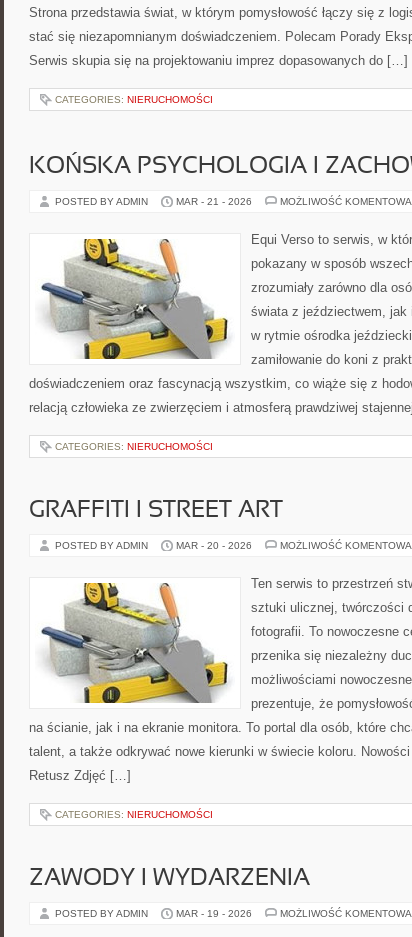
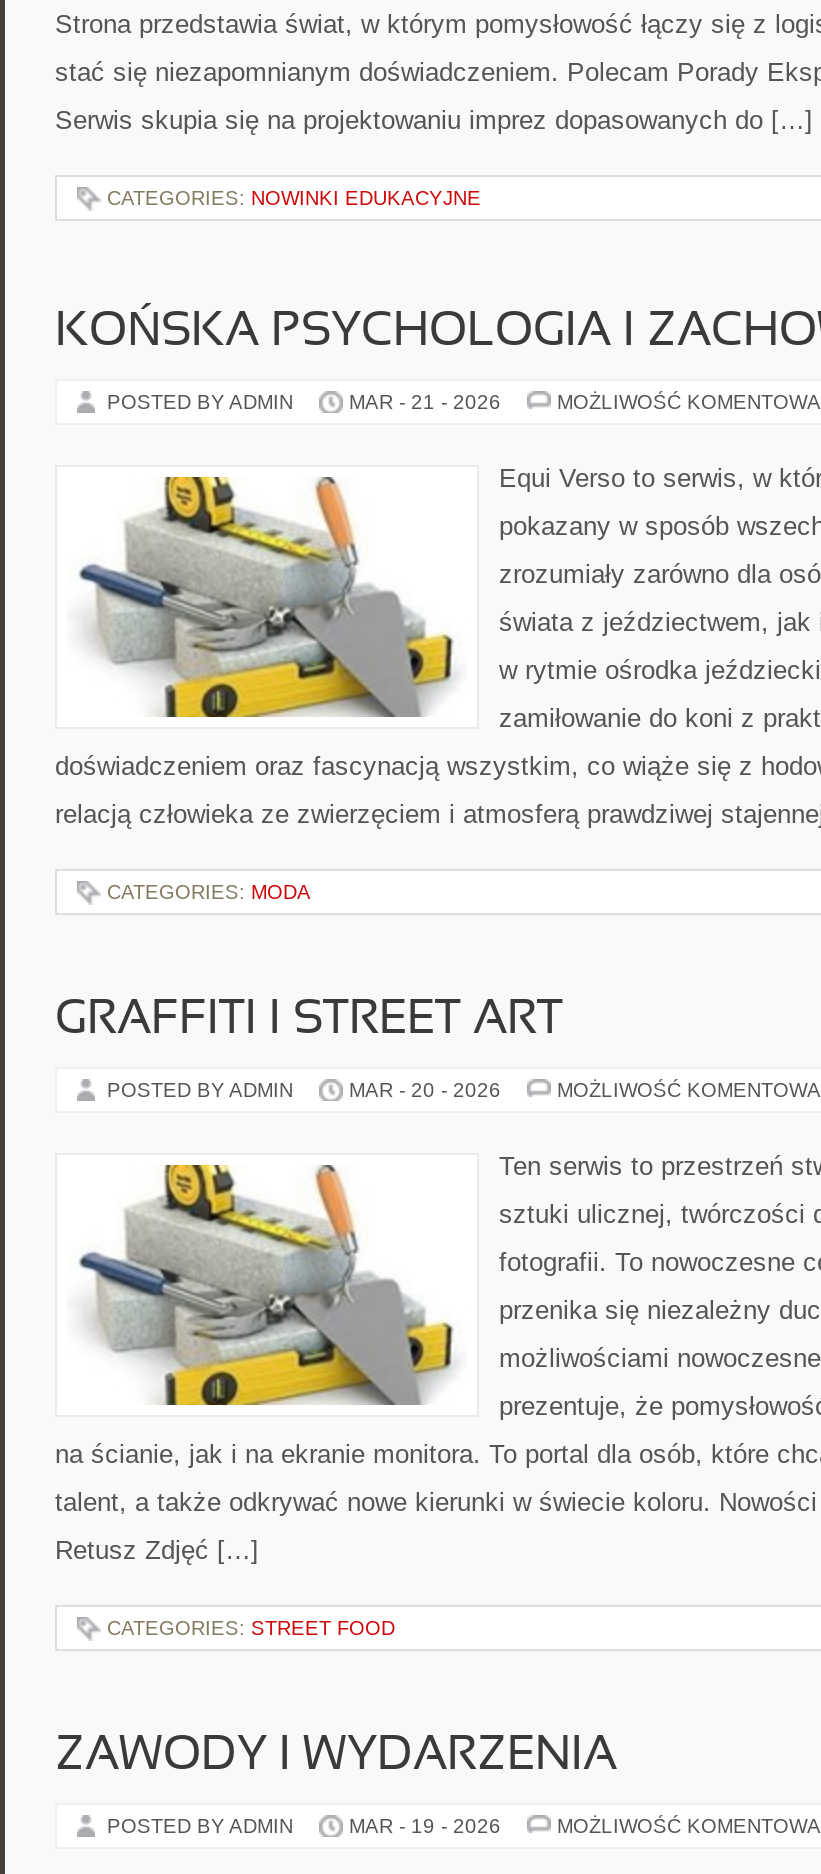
[55,94,213,105] CATEGORIES: NIERUCHOMOŚCI -> [107,187,481,209] CATEGORIES: NOWINKI EDUKACYJNE
[55,441,213,452] CATEGORIES: NIERUCHOMOŚCI -> [107,881,311,903] CATEGORIES: MODA
[55,809,213,820] CATEGORIES: NIERUCHOMOŚCI -> [107,1617,395,1639] CATEGORIES: STREET FOOD

